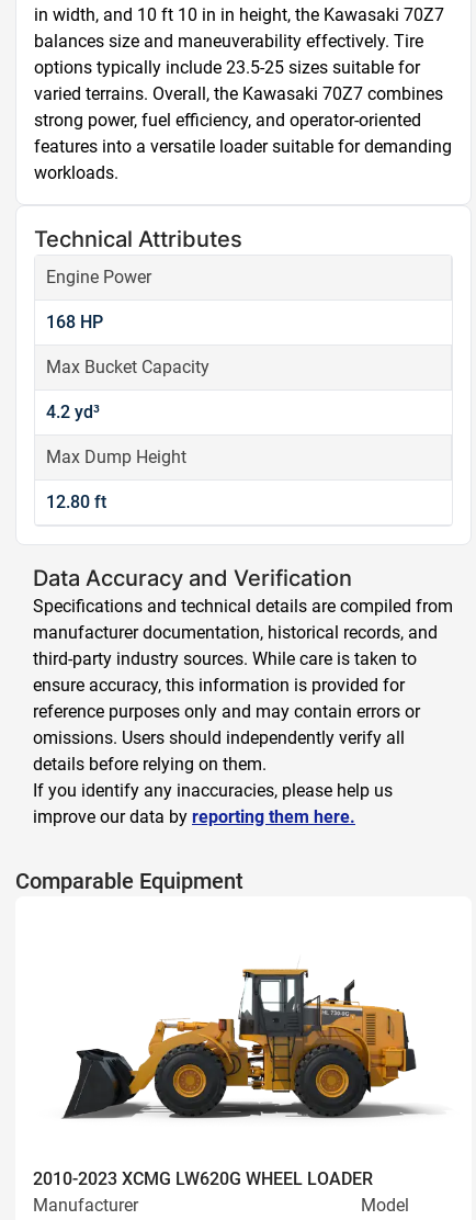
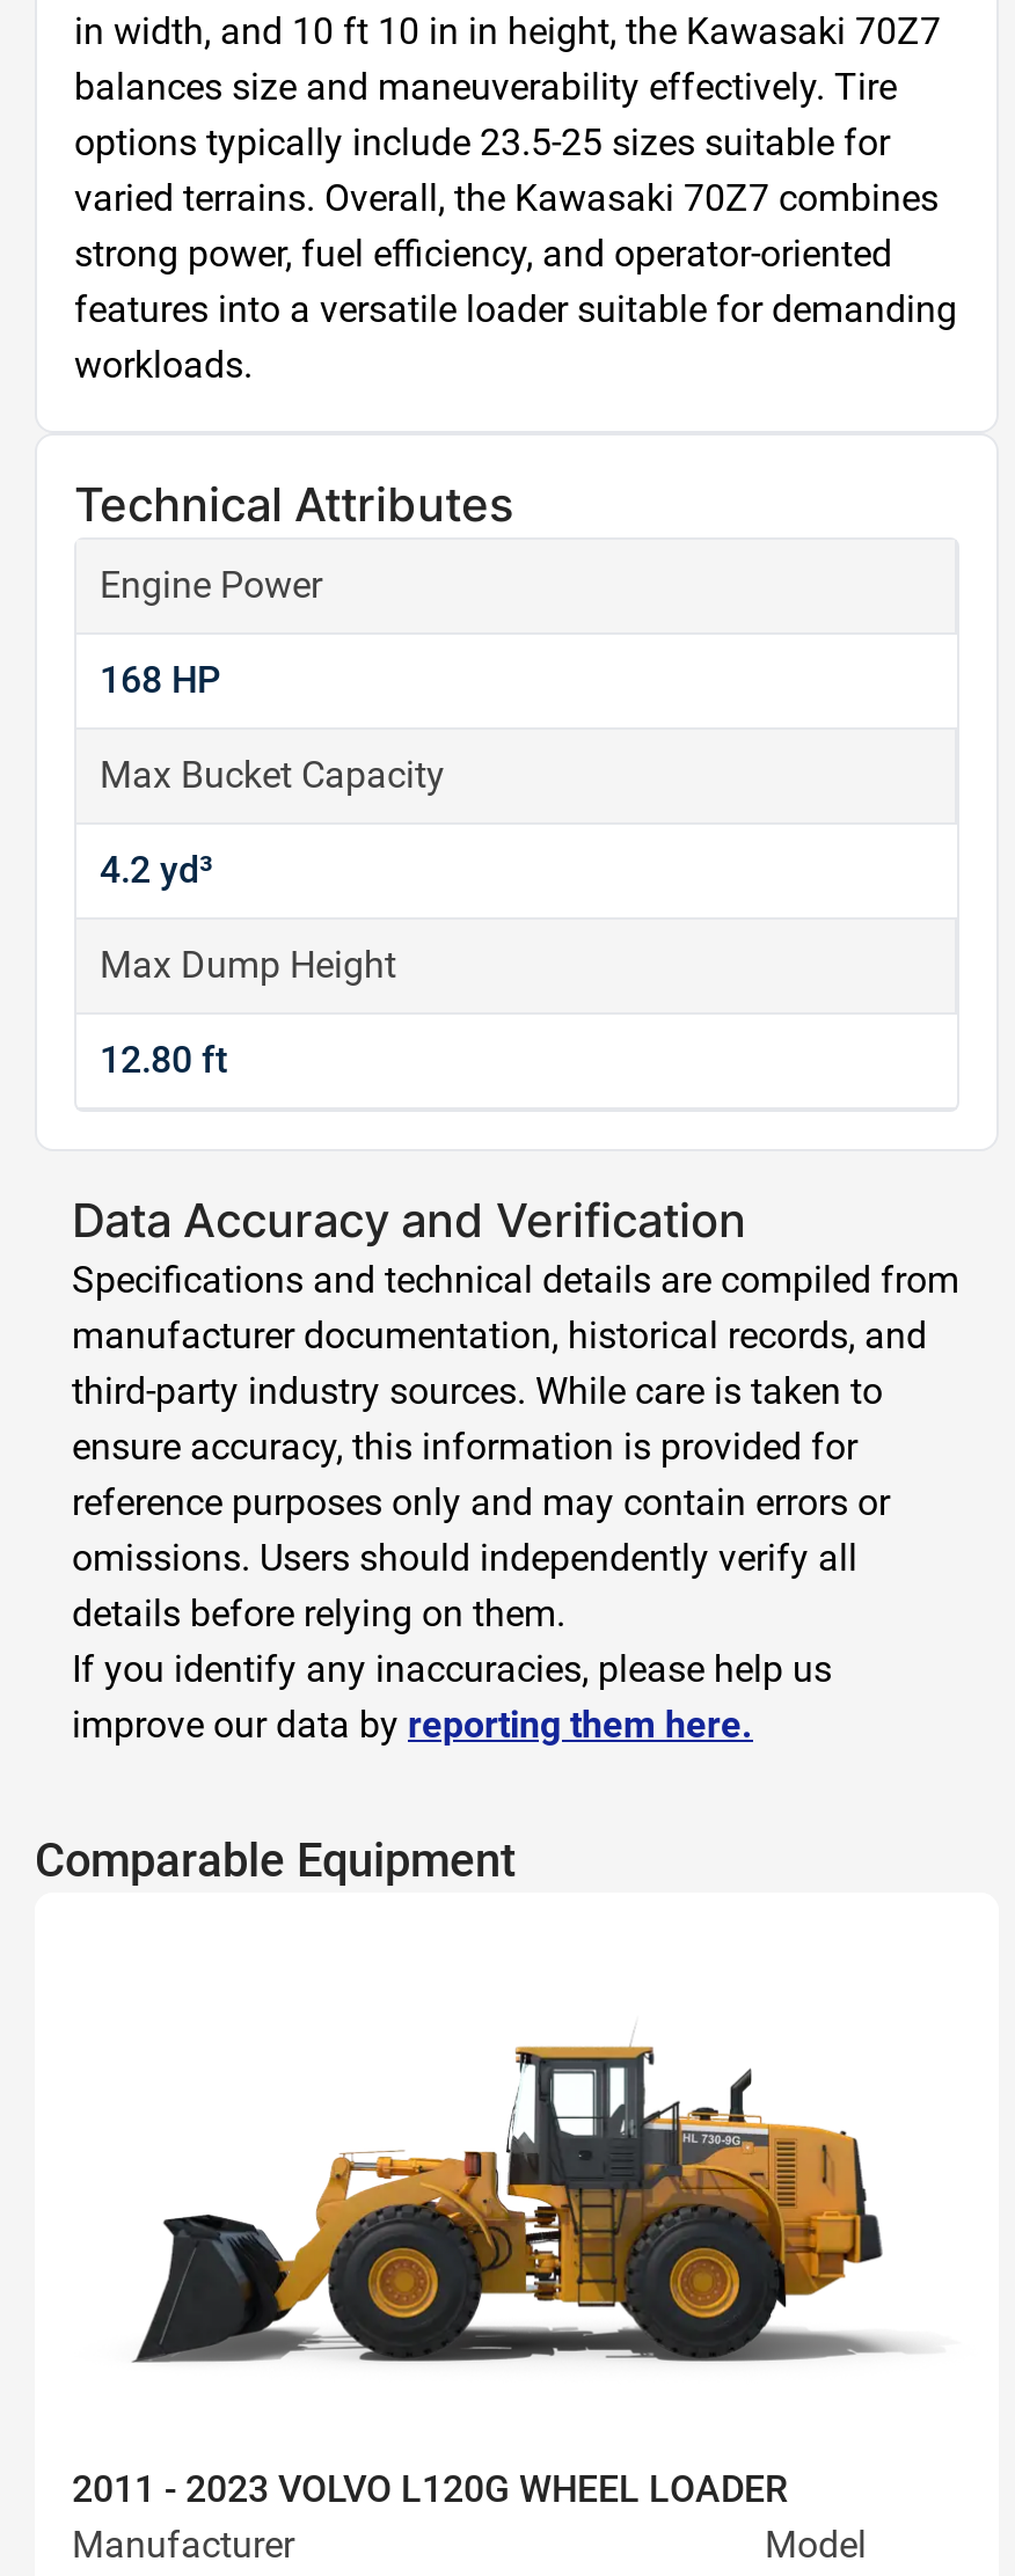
[33,1168,373,1189] 2010-2023 XCMG LW620G WHEEL LOADER -> [72,2467,788,2511] 2011 - 2023 VOLVO L120G WHEEL LOADER

